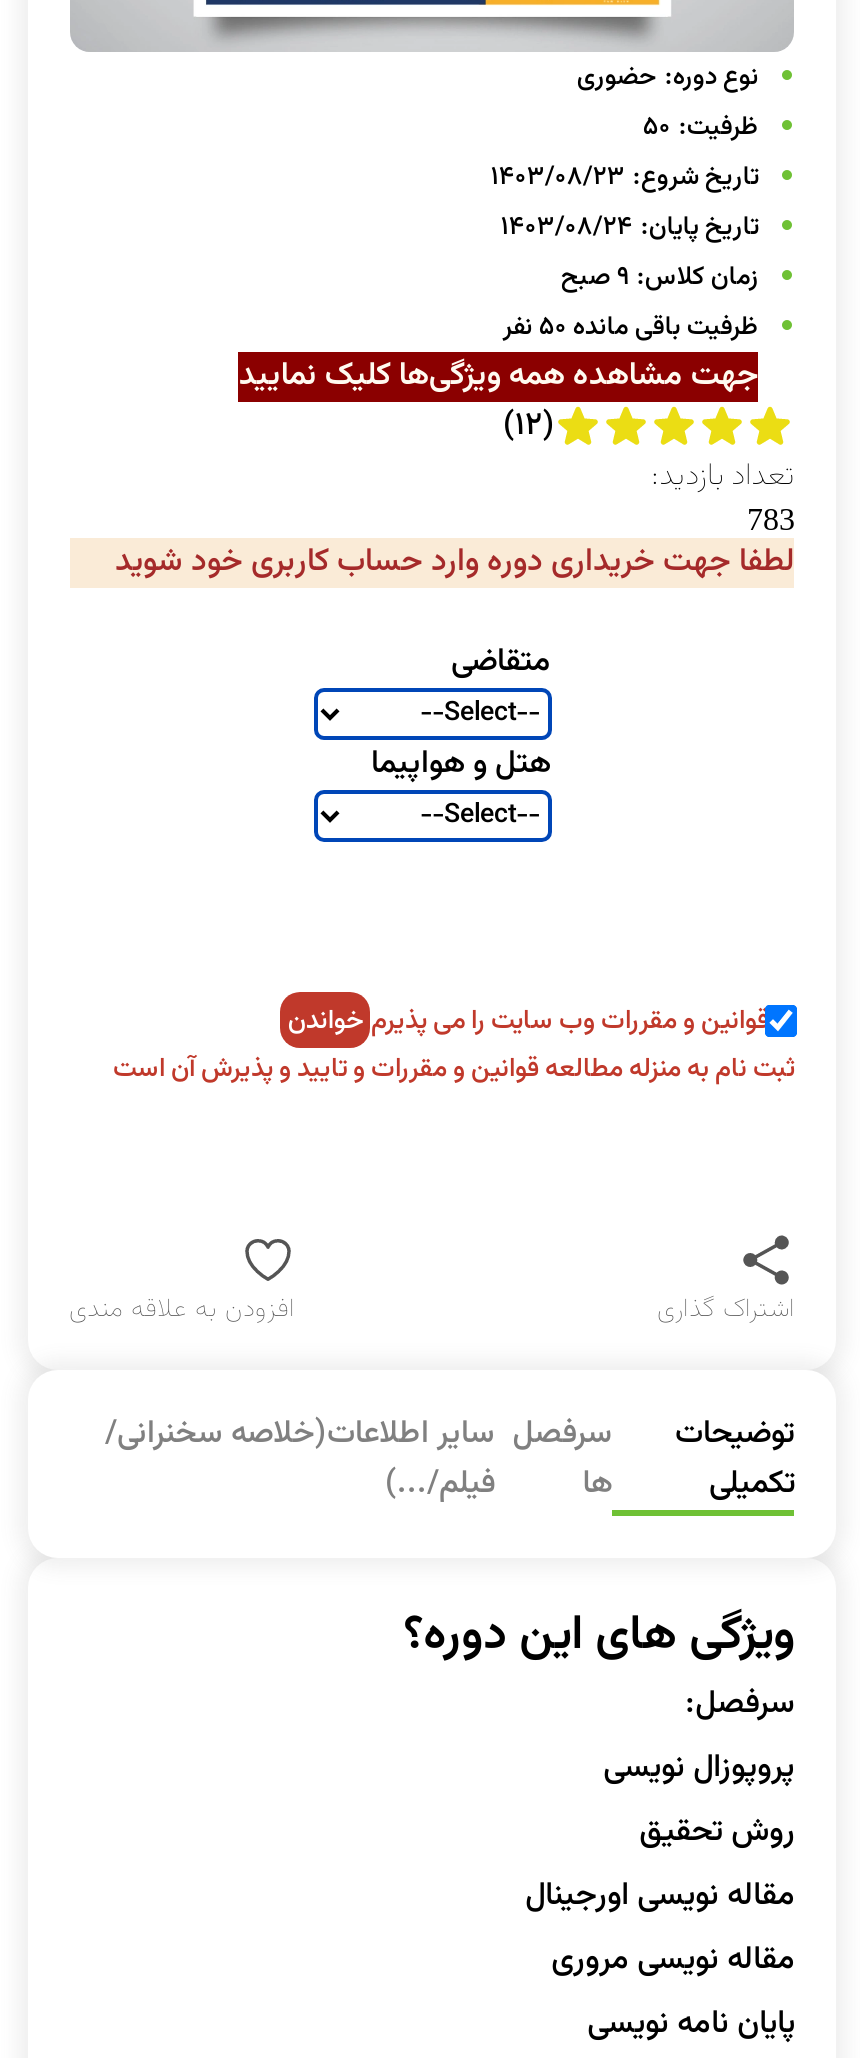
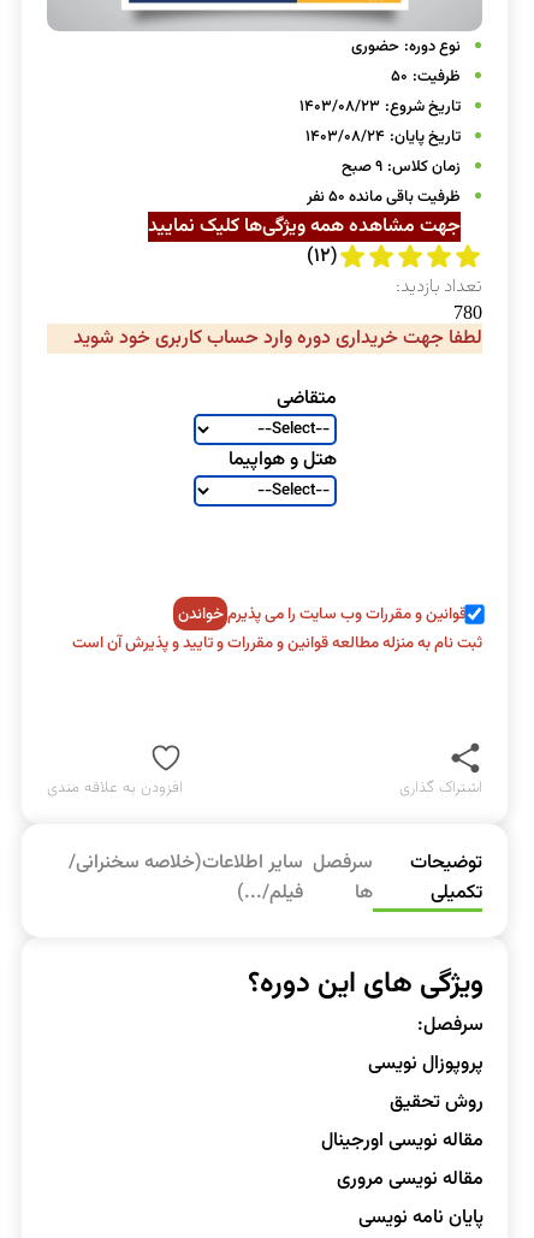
[747,502,795,536] 783 -> [454,302,483,322] 780

